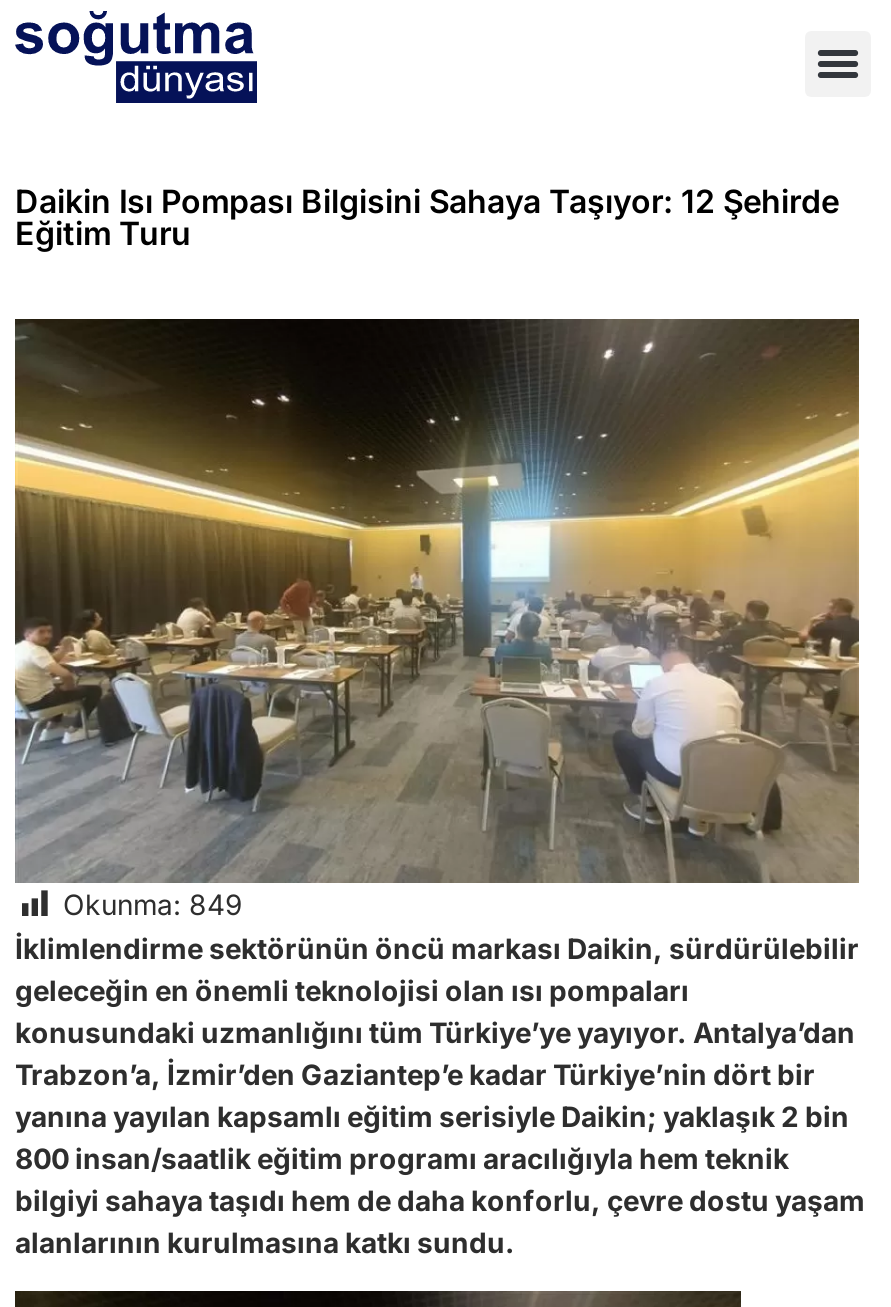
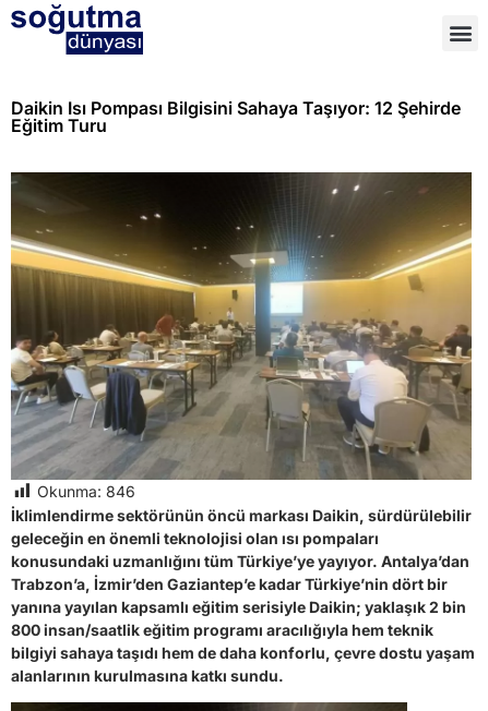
[63,886,243,920] Okunma: 849 -> [37,482,135,500] Okunma: 846

